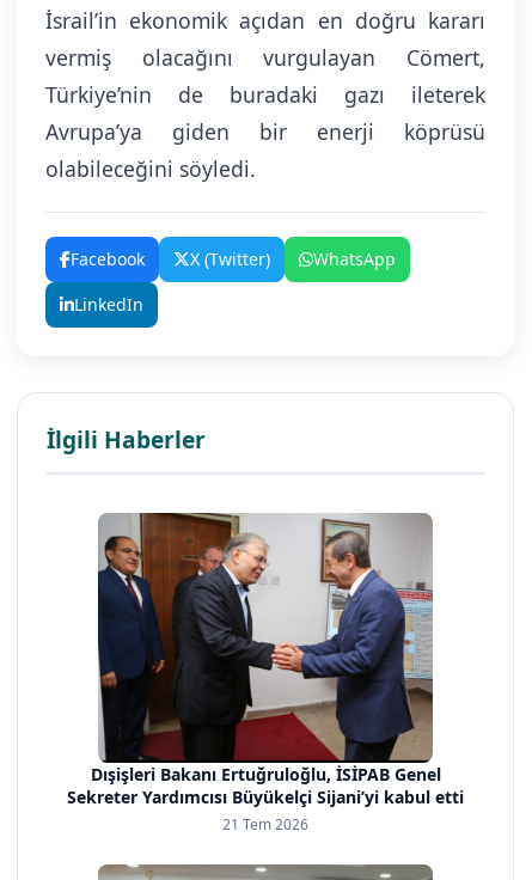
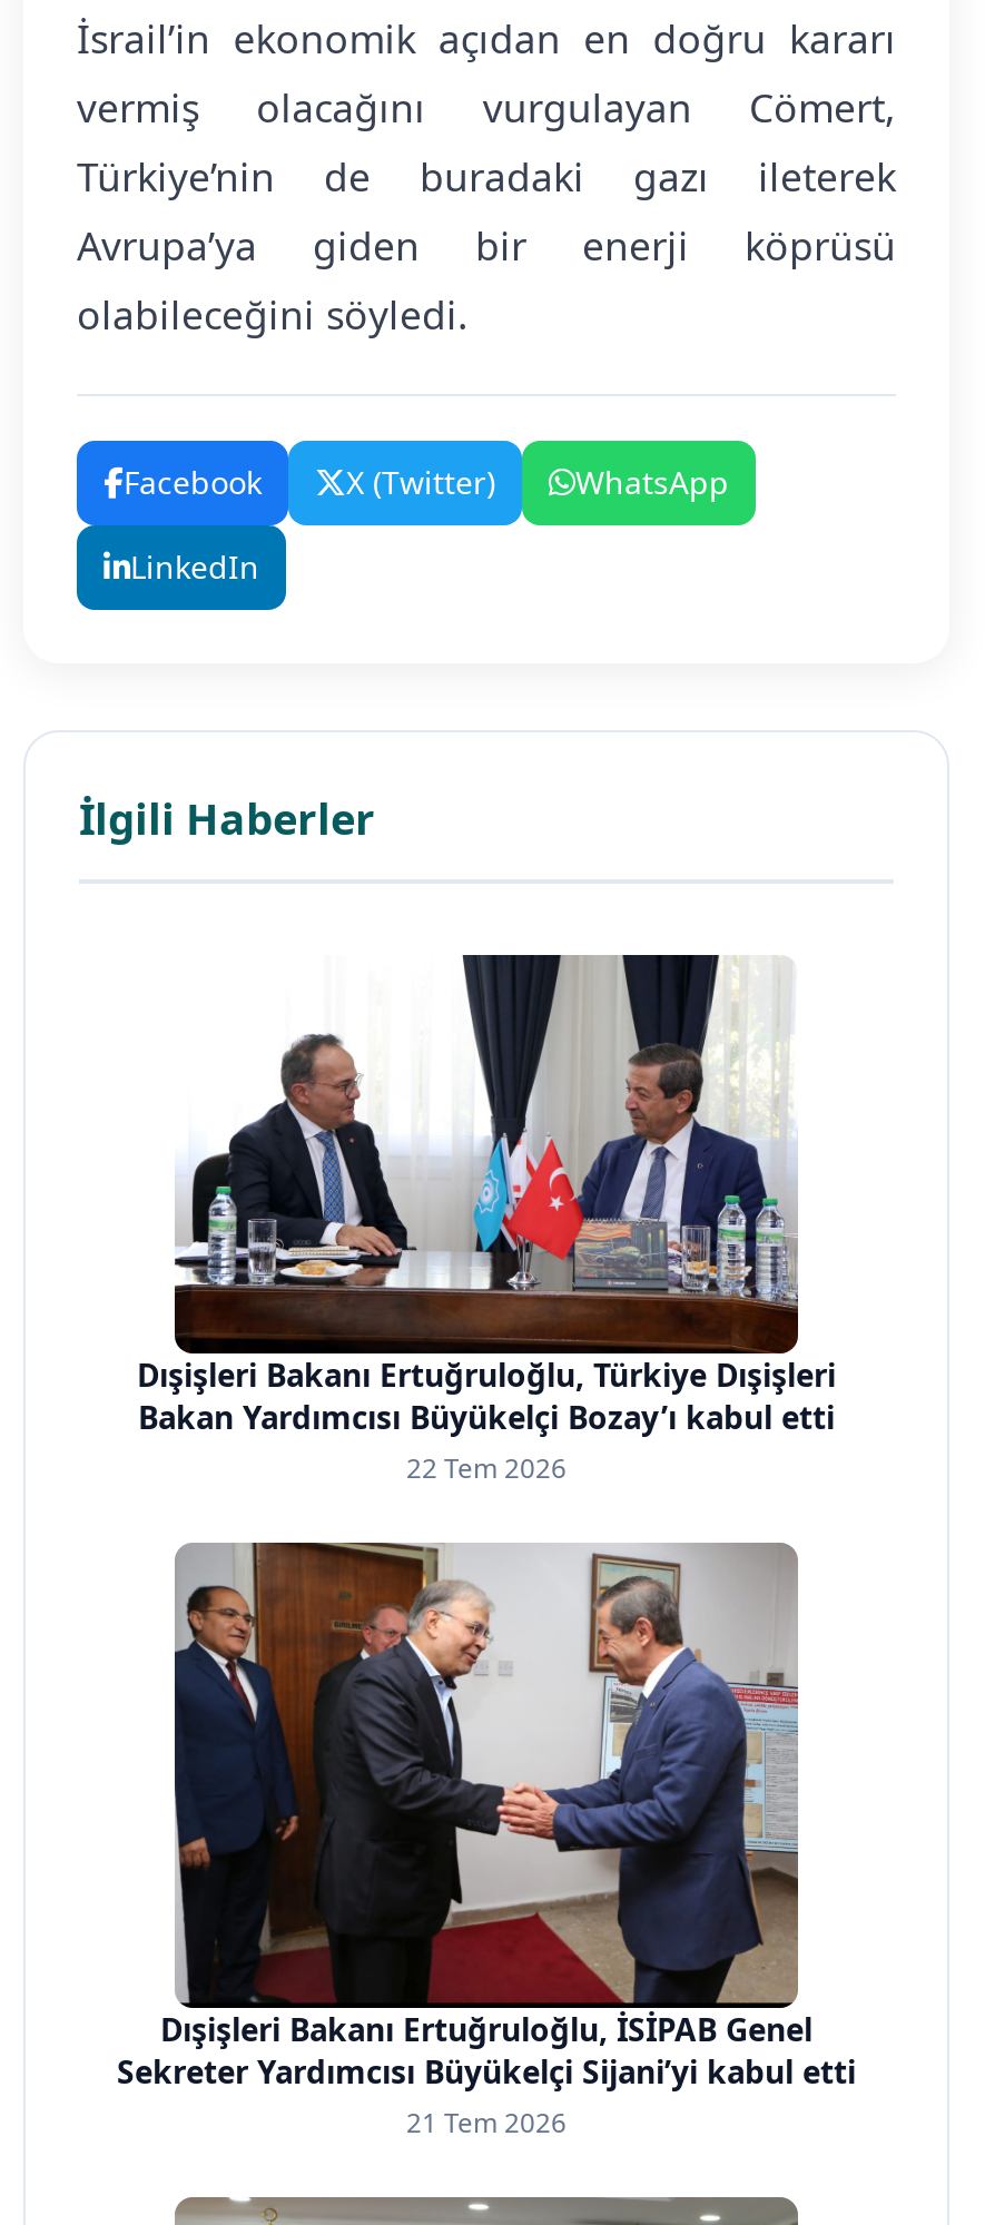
none -> [137,955,836,1486] [image] | Dışişleri Bakanı Ertuğruloğlu, Türkiye Dışişleri | Bakan Yardımcısı Büyükelçi Bozay’ı kabul etti | 22 Tem 2026

